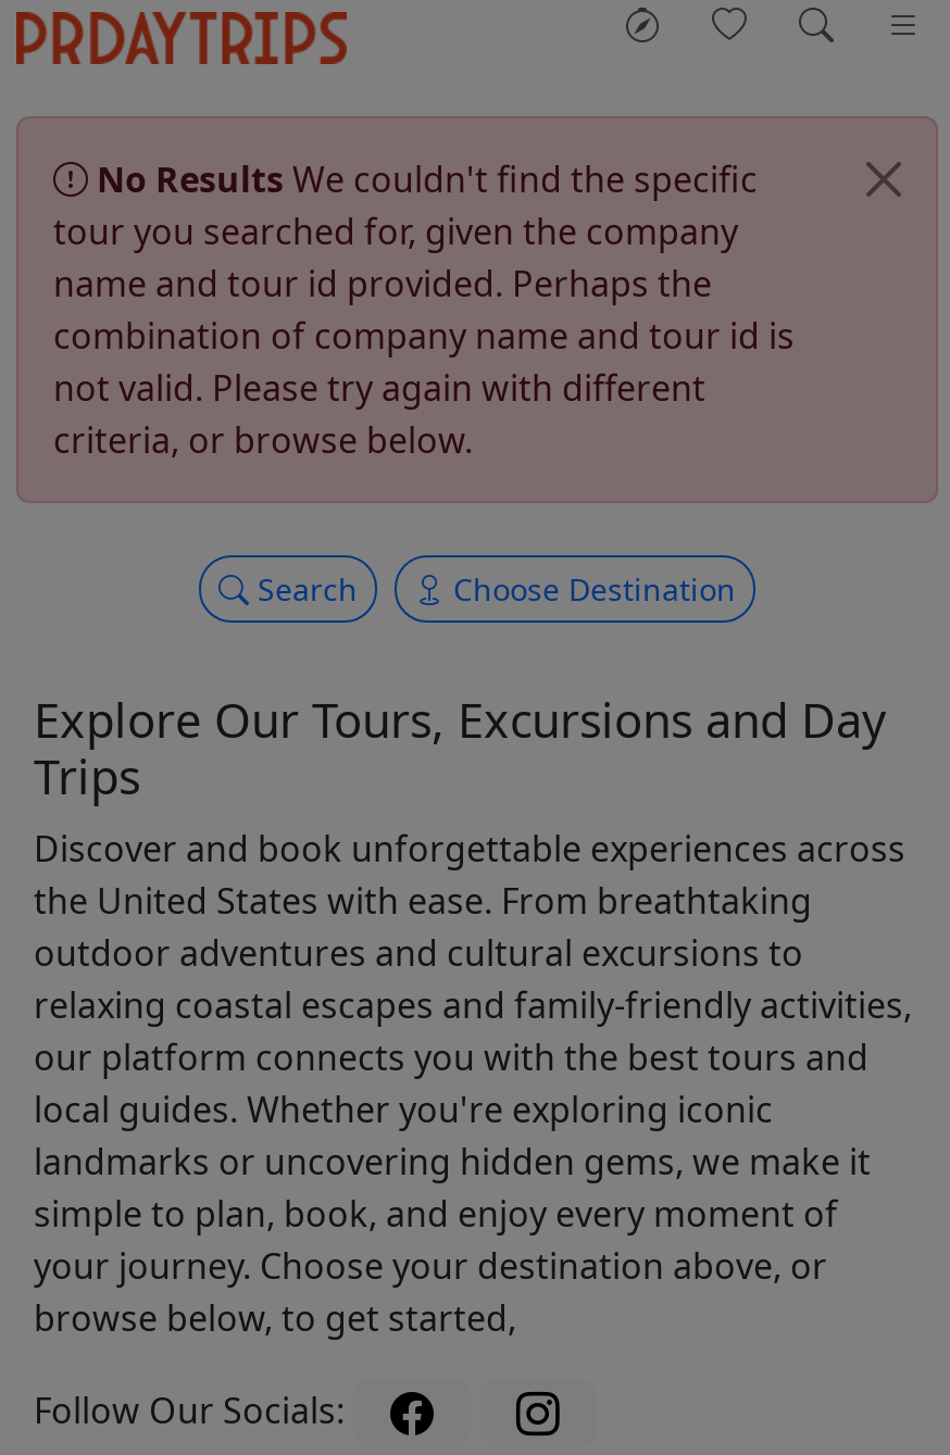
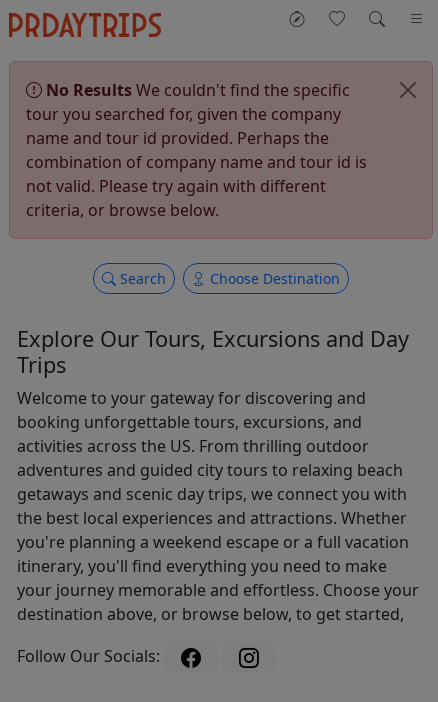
[34,825,912,1342] Discover and book unforgettable experiences across | the United States with ease. From breathtaking | outdoor adventures and cultural excursions to | relaxing coastal escapes and family-friendly activities, | our platform connects you with the best tours and | local guides. Whether you're exploring iconic | landmarks or uncovering hidden gems, we make it | simple to plan, book, and enjoy every moment of | your journey. Choose your destination above, or | browse below, to get started, -> [17,387,419,625] Welcome to your gateway for discovering and | booking unforgettable tours, excursions, and | activities across the US. From thrilling outdoor | adventures and guided city tours to relaxing beach | getaways and scenic day trips, we connect you with | the best local experiences and attractions. Whether | you're planning a weekend escape or a full vacation | itinerary, you'll find everything you need to make | your journey memorable and effortless. Choose your | destination above, or browse below, to get started,

